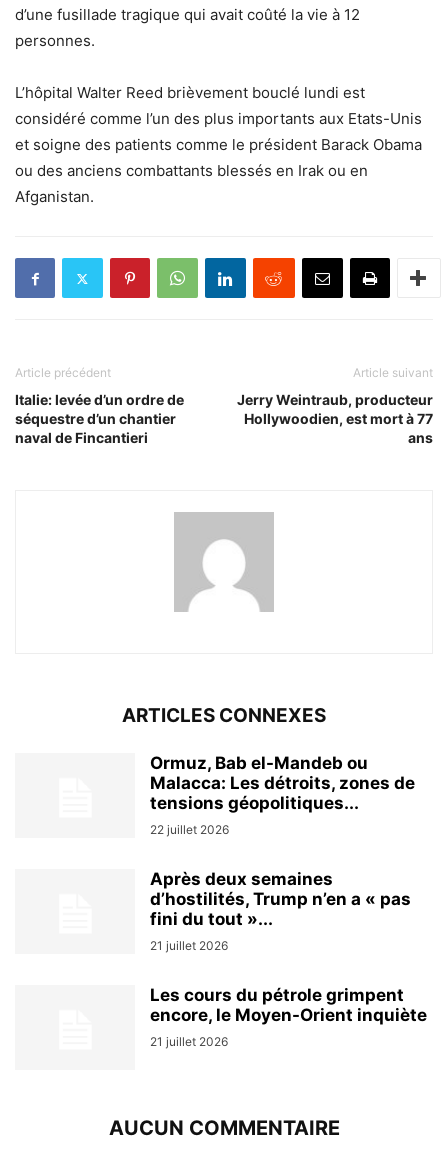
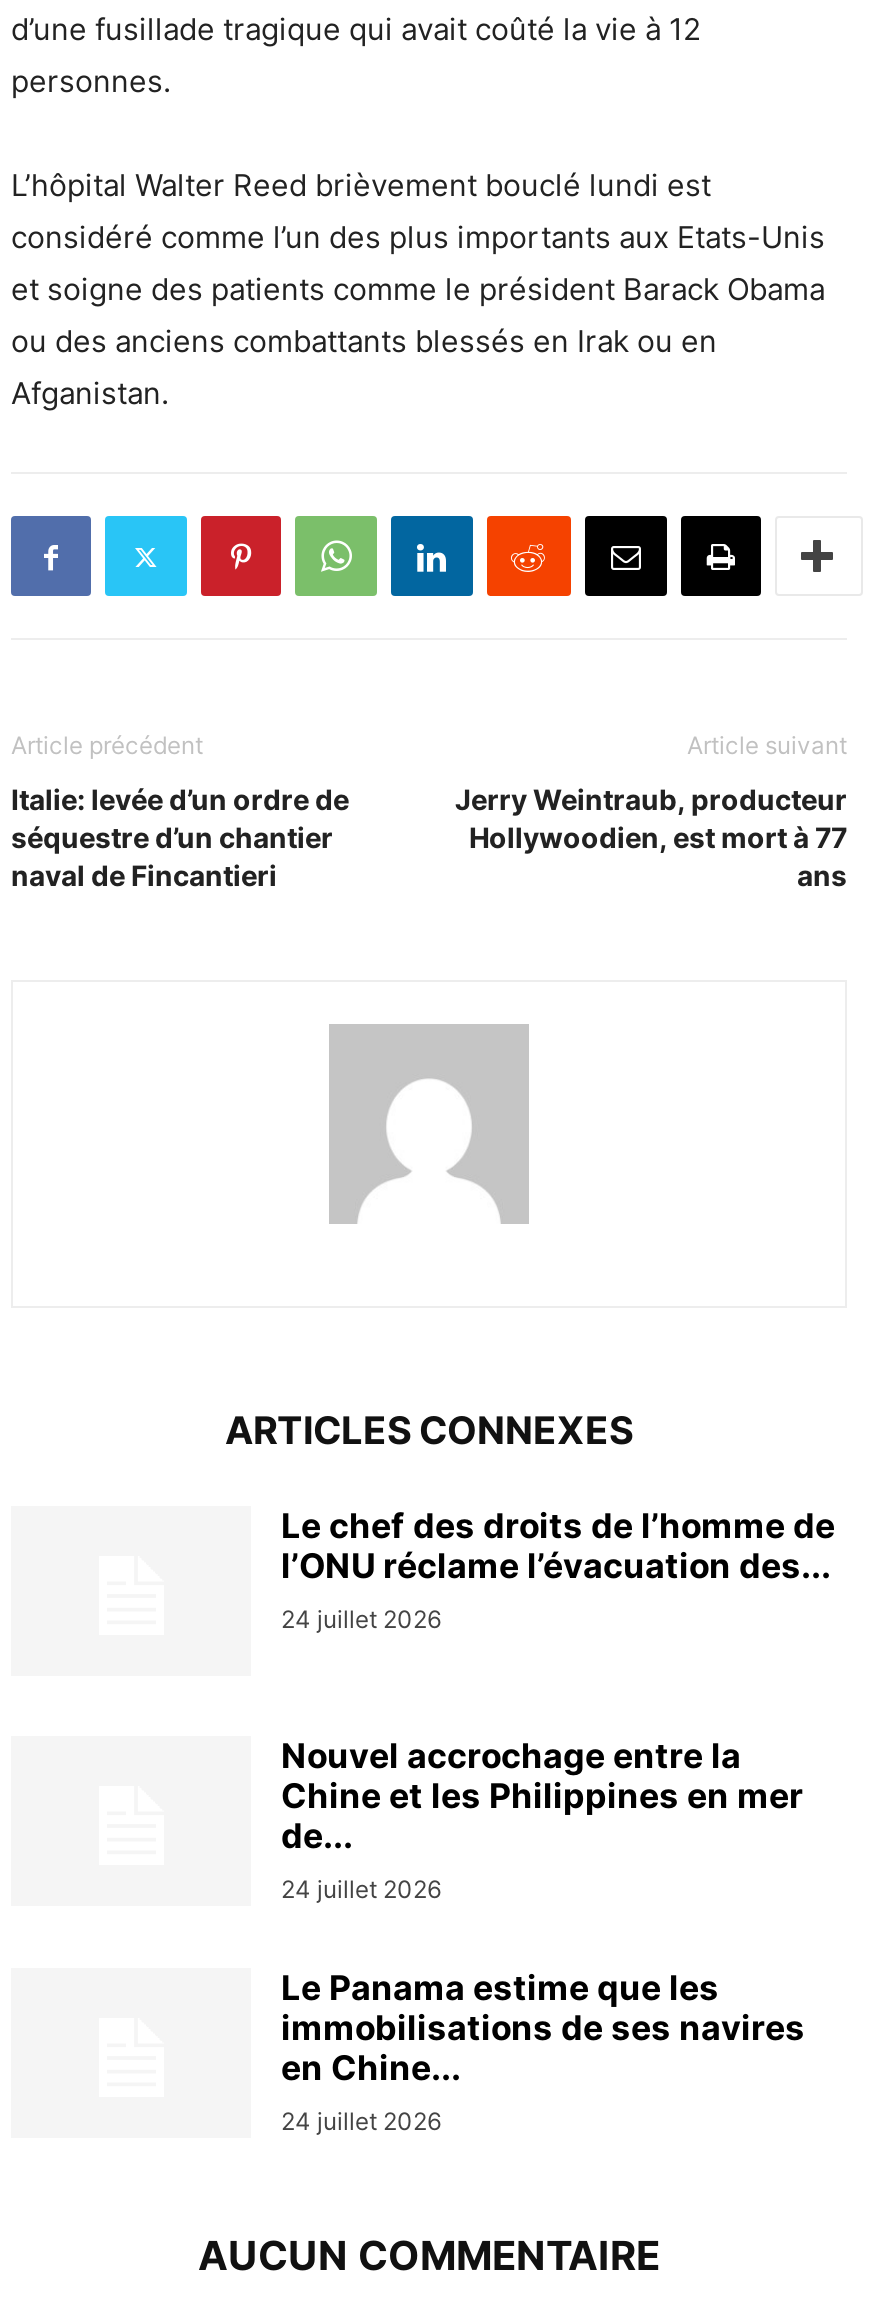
[150,753,415,837] Ormuz, Bab el-Mandeb ou | Malacca: Les détroits, zones de | tensions géopolitiques... | 22 juillet 2026 -> [281,1506,835,1634] Le chef des droits de l’homme de | l’ONU réclame l’évacuation des... | 24 juillet 2026
[150,869,411,953] Après deux semaines | d’hostilités, Trump n’en a « pas | fini du tout »... | 21 juillet 2026 -> [281,1736,803,1904] Nouvel accrochage entre la | Chine et les Philippines en mer | de... | 24 juillet 2026
[150,985,427,1049] Les cours du pétrole grimpent | encore, le Moyen-Orient inquiète | 21 juillet 2026 -> [281,1968,805,2136] Le Panama estime que les | immobilisations de ses navires | en Chine... | 24 juillet 2026

